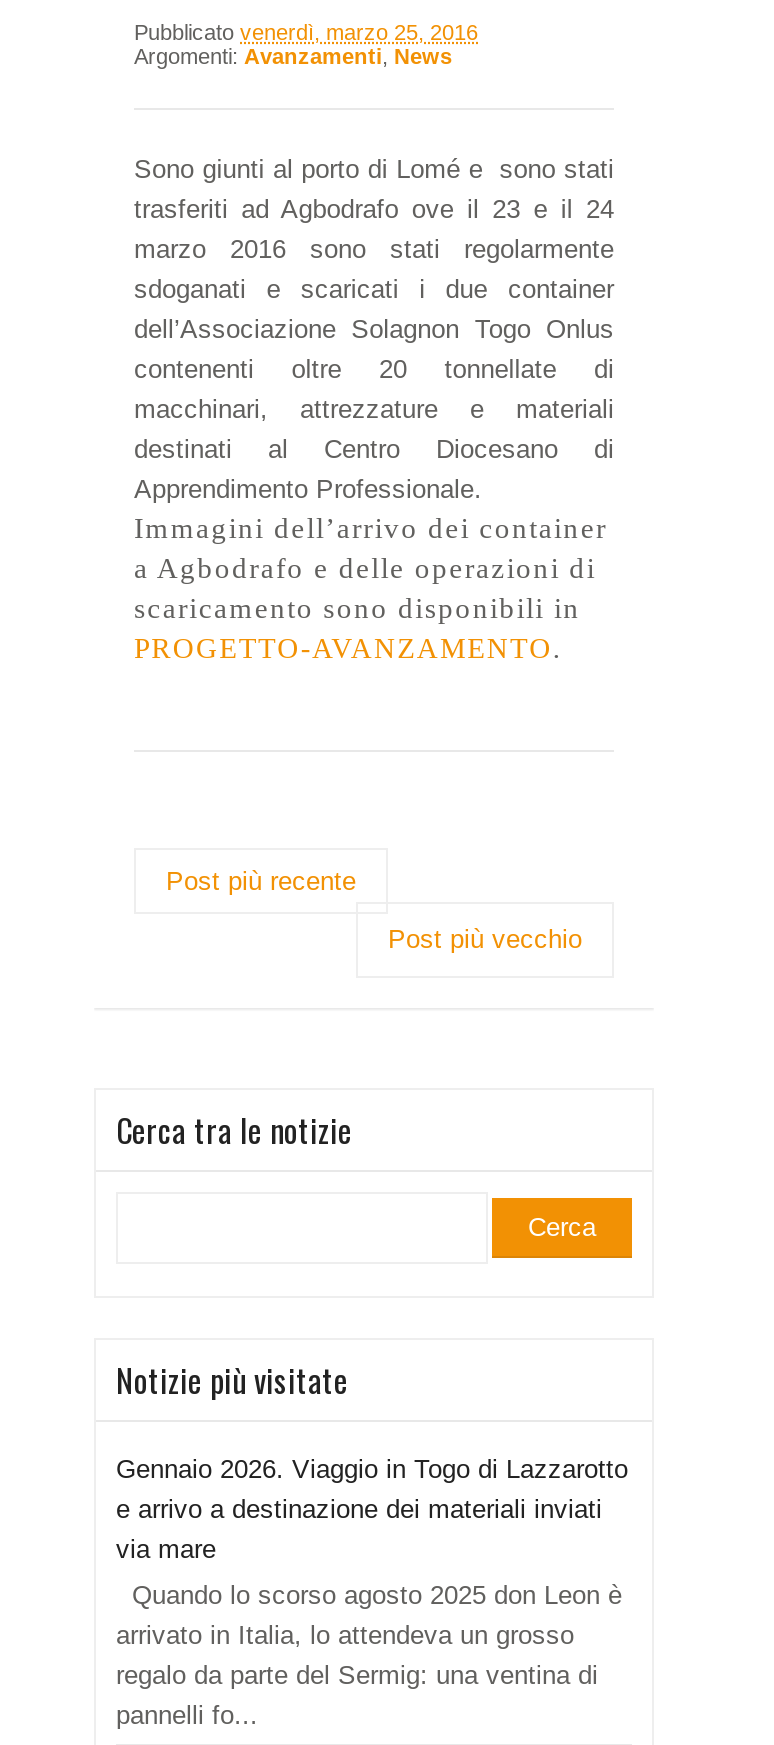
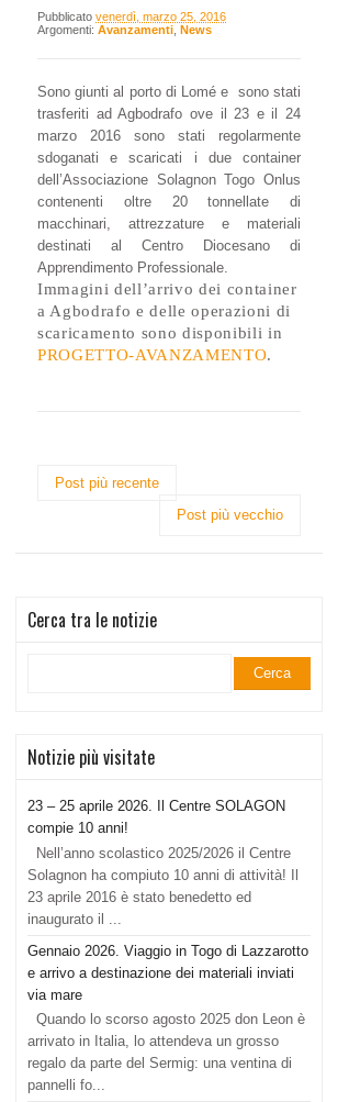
none -> [27,798,299,927] 23 – 25 aprile 2026. Il Centre SOLAGON | compie 10 anni! | Nell’anno scolastico 2025/2026 il Centre | Solagnon ha compiuto 10 anni di attività! Il | 23 aprile 2016 è stato benedetto ed | inaugurato il ...

